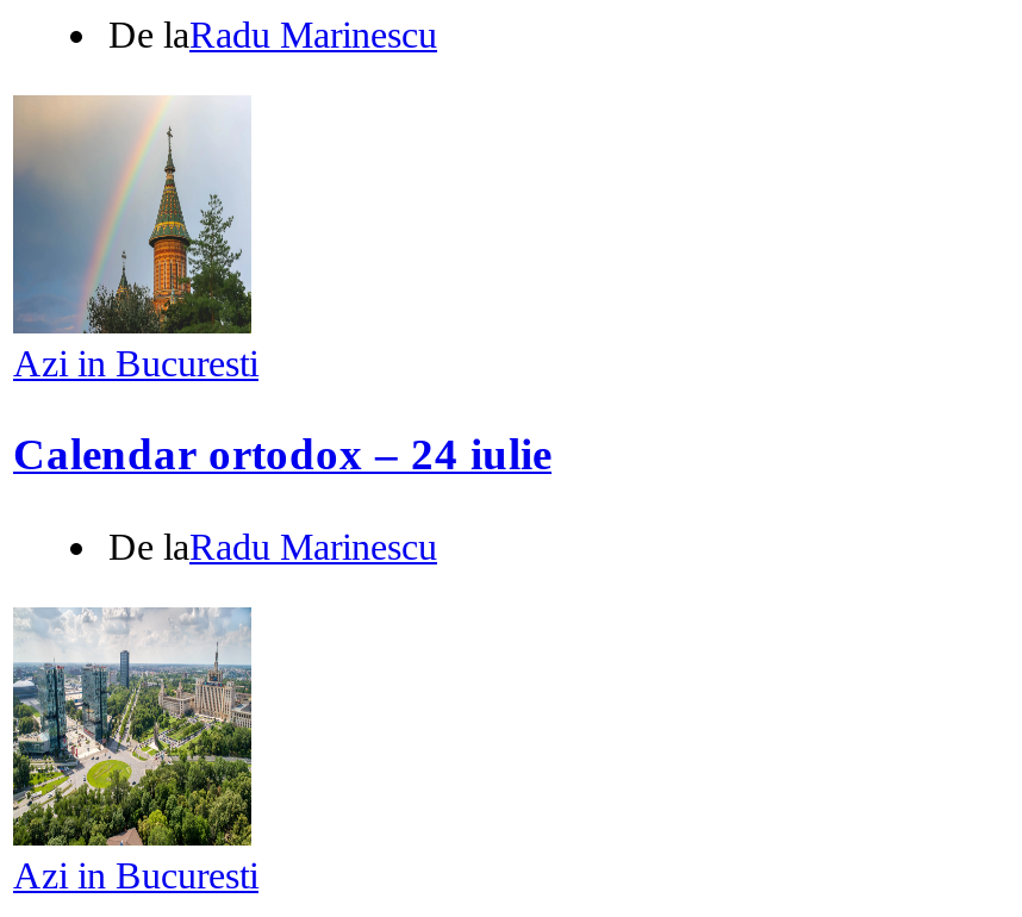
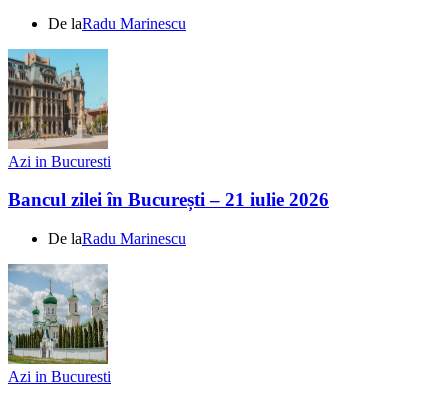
[13,95,551,480] [image] | Calendar ortodox – 24 iulie -> [7,48,329,210] [image] | Bancul zilei în București – 21 iulie 2026
[13,610,254,848] [image] -> [7,264,109,365] [image]

